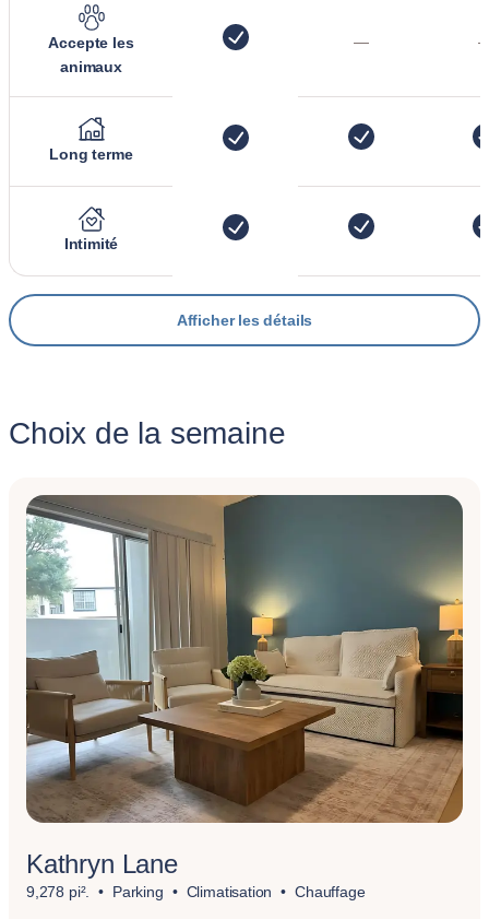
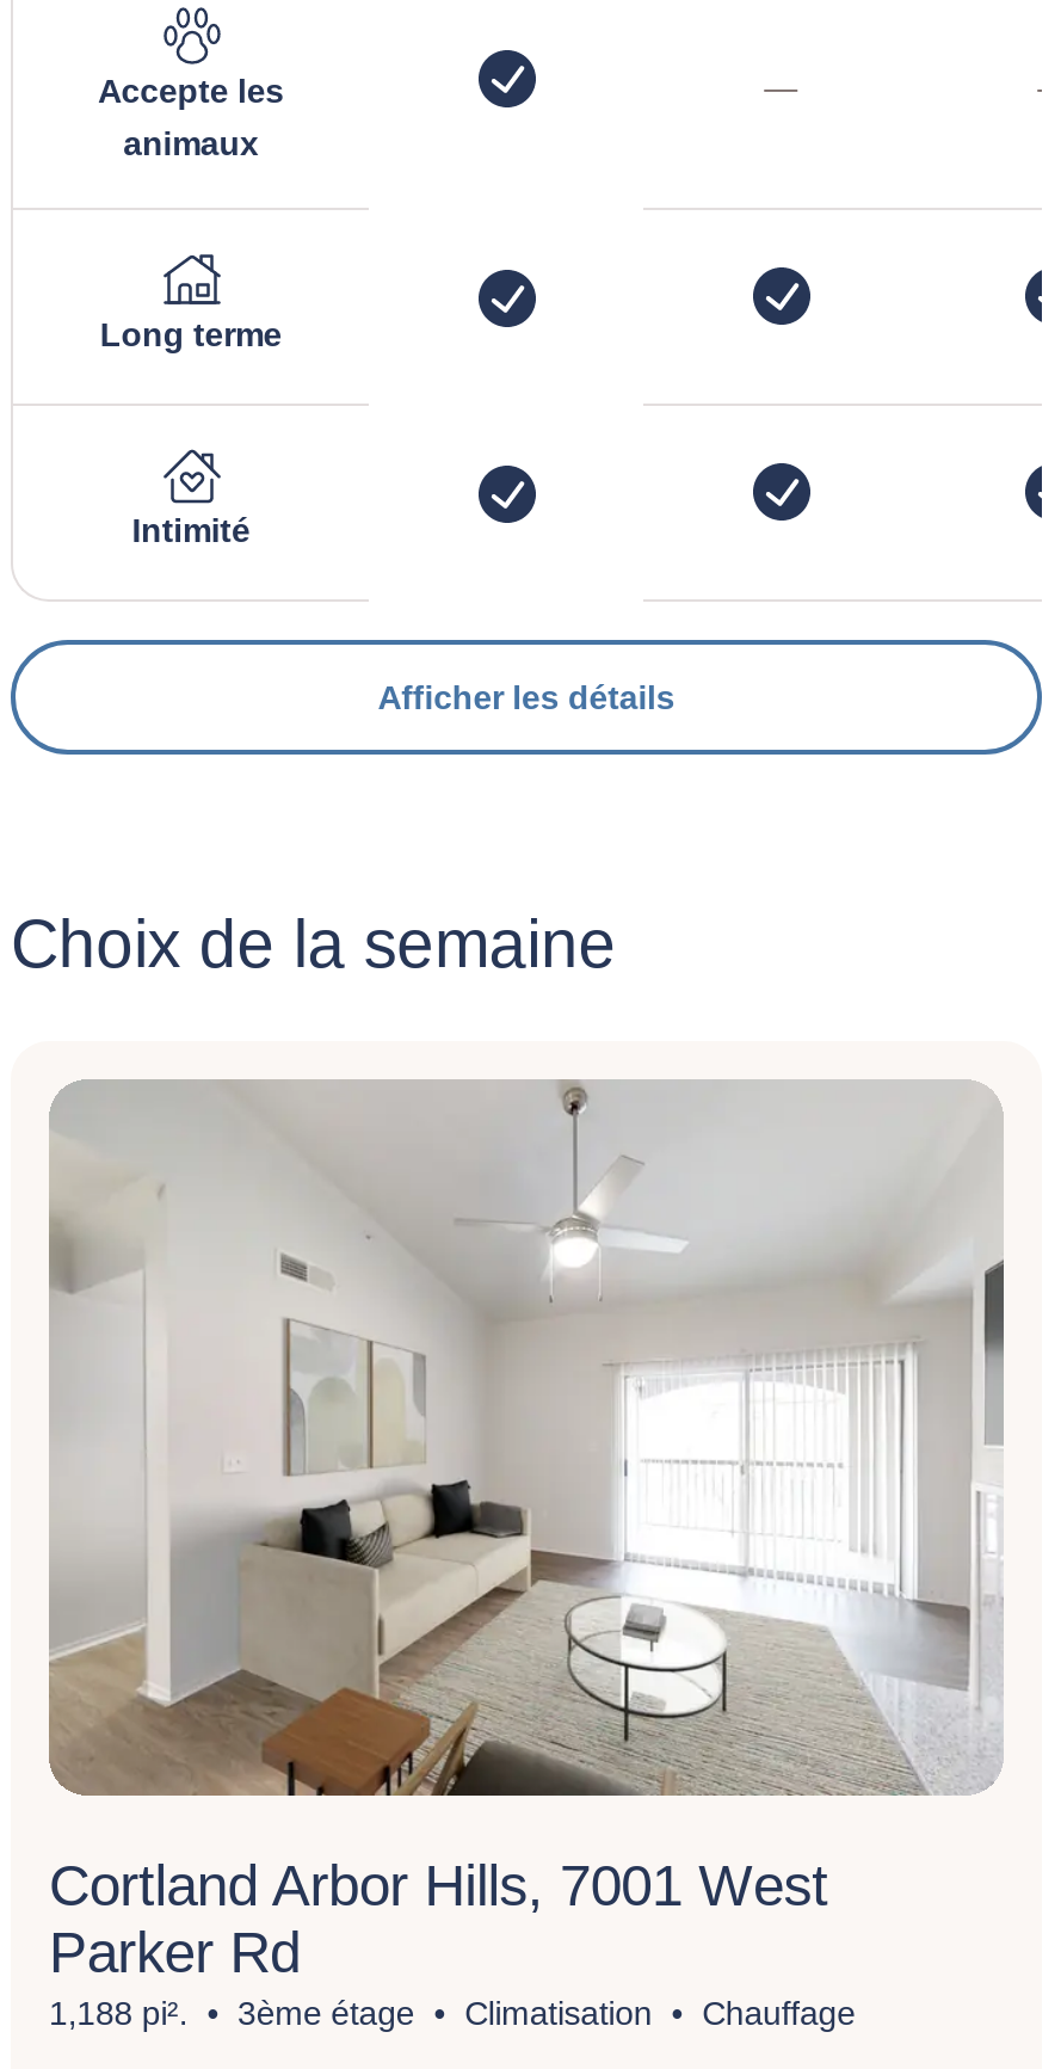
[26,495,464,900] [image] | Kathryn Lane | 9,278 pi². | Parking -> [49,1082,1006,2032] [image] | Cortland Arbor Hills, 7001 West | Parker Rd | 1,188 pi². | 3ème étage

